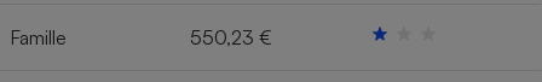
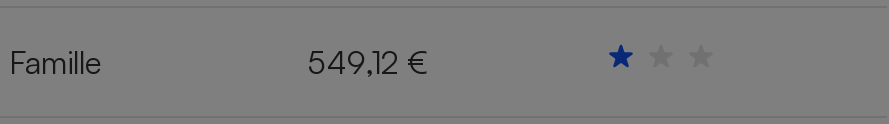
[190,25,272,50] 550,23 € -> [307,42,429,82] 549,12 €

